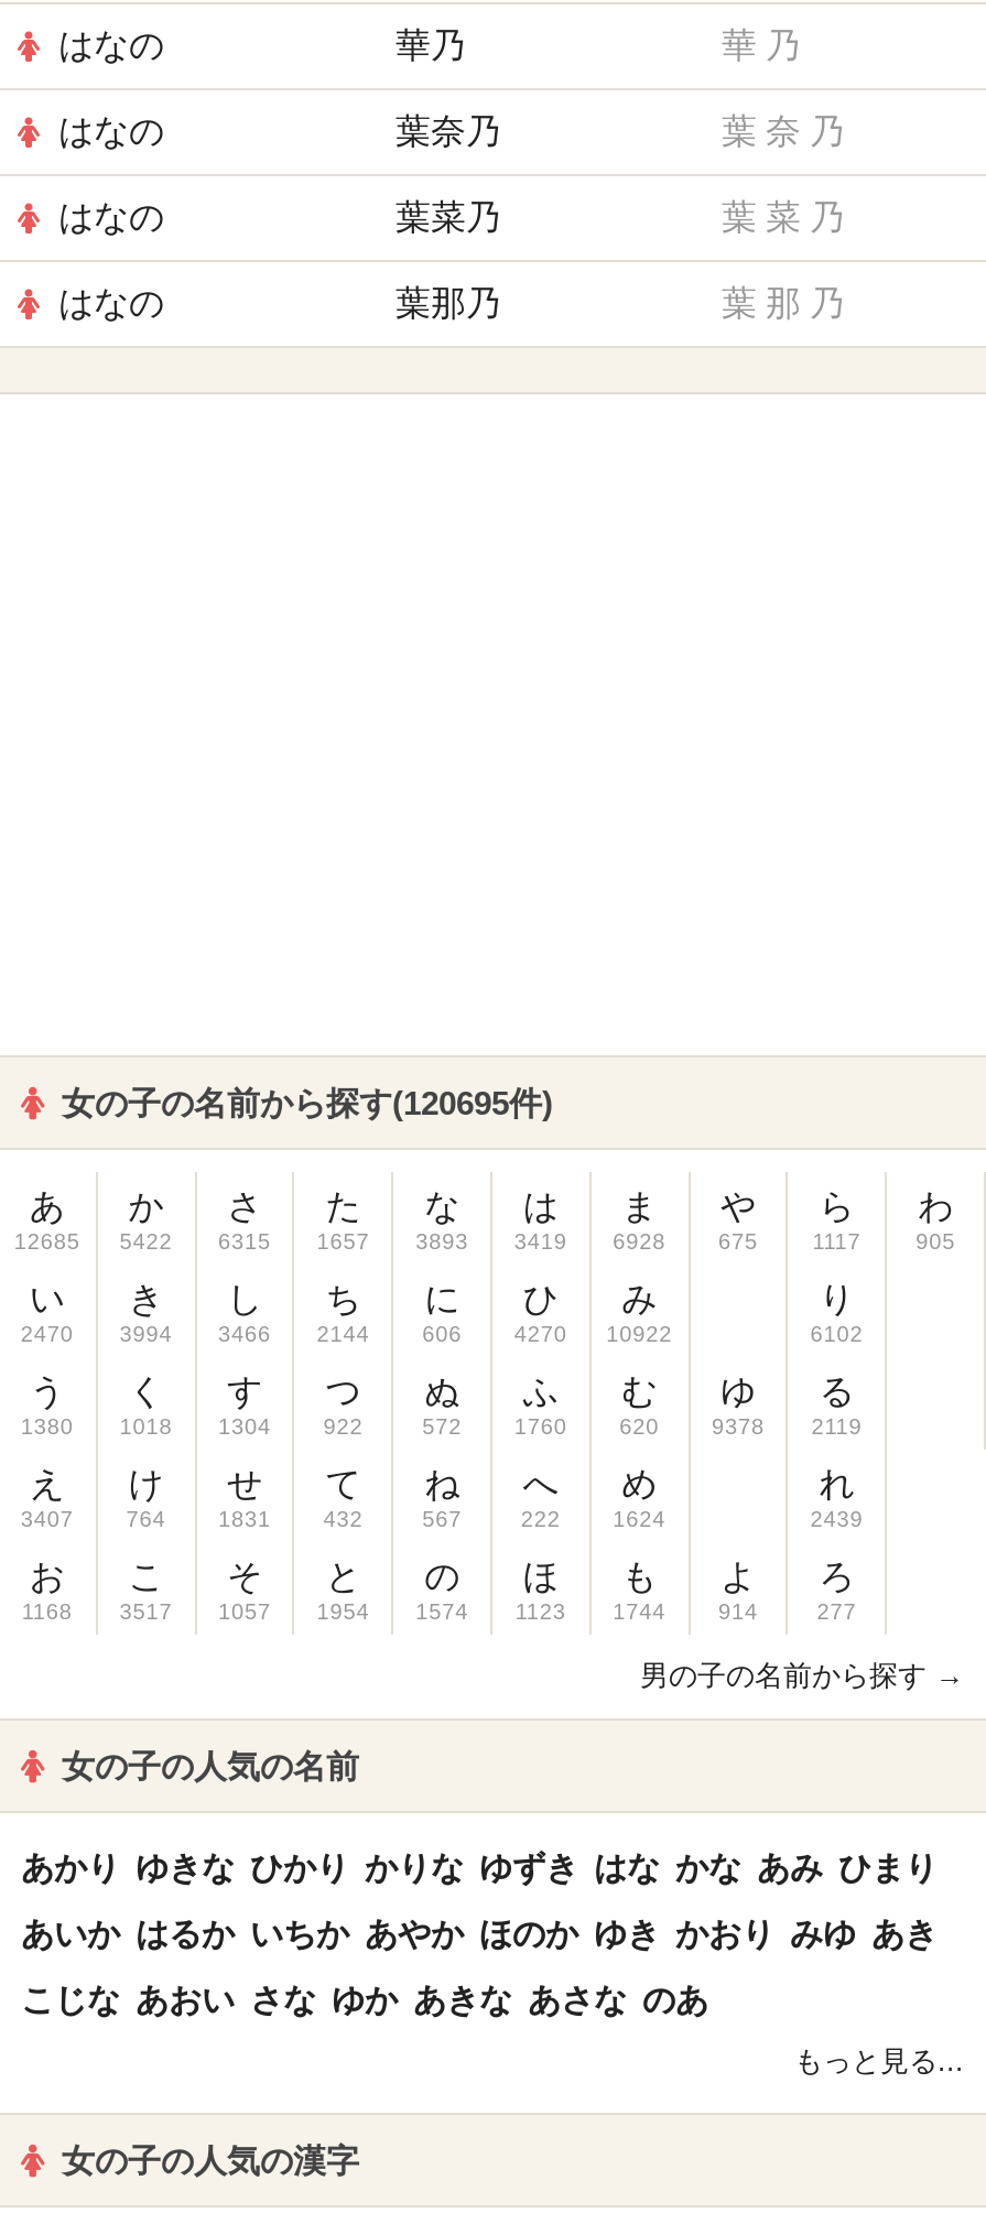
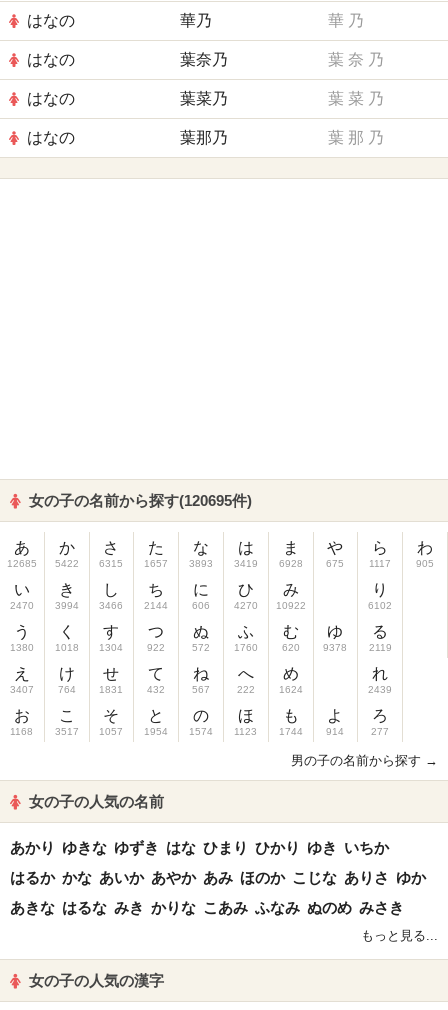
[21,1848,938,1886] あかり ゆきな ひかり かりな ゆずき はな かな あみ ひまり -> [10,839,389,856] あかり ゆきな ゆずき はな ひまり ひかり ゆき いちか
[21,1914,938,1952] あいか はるか いちか あやか ほのか ゆき かおり みゆ あき -> [10,869,426,886] はるか かな あいか あやか あみ ほのか こじな ありさ ゆか
[21,1981,708,2018] こじな あおい さな ゆか あきな あさな のあ -> [10,899,404,916] あきな はるな みき かりな こあみ ふなみ ぬのめ みさき

